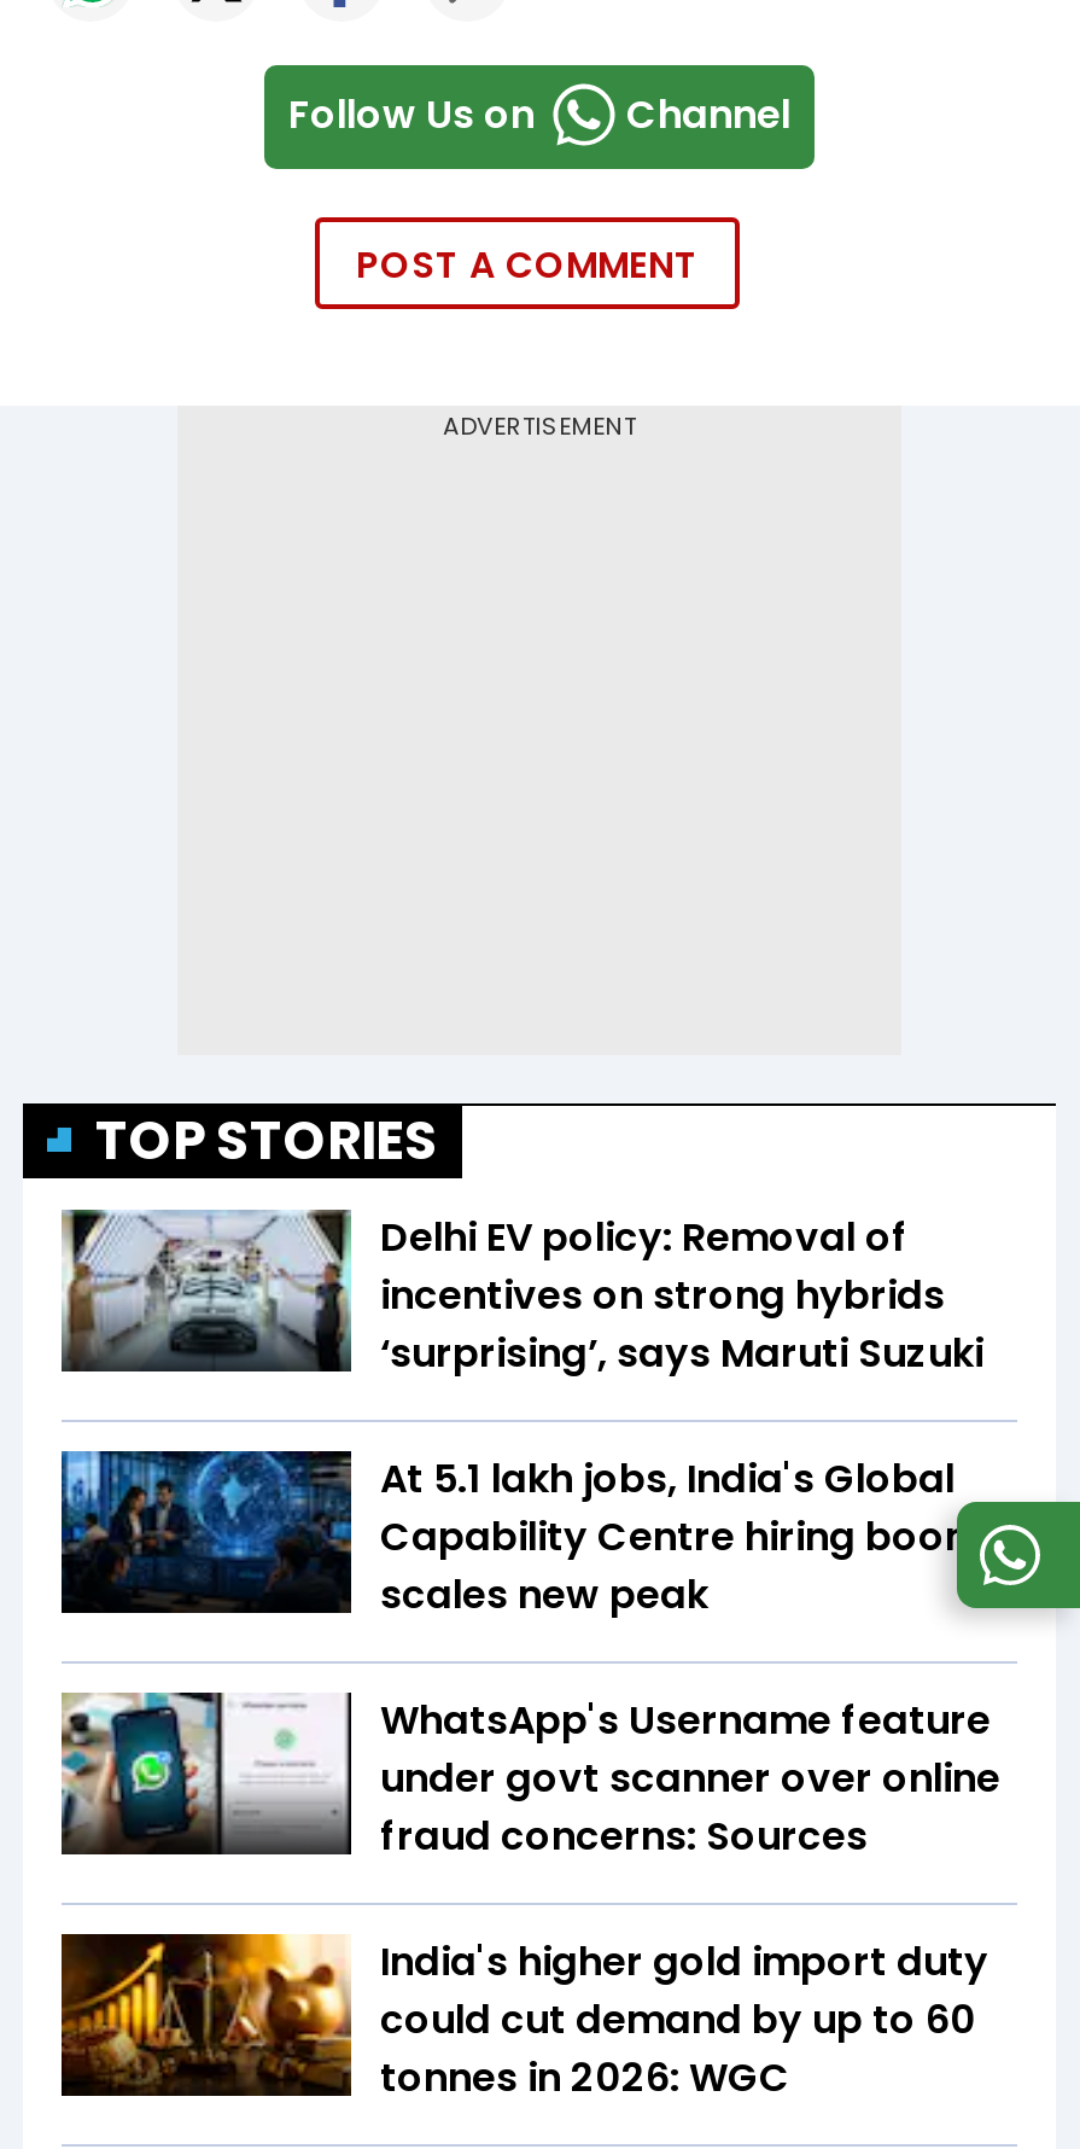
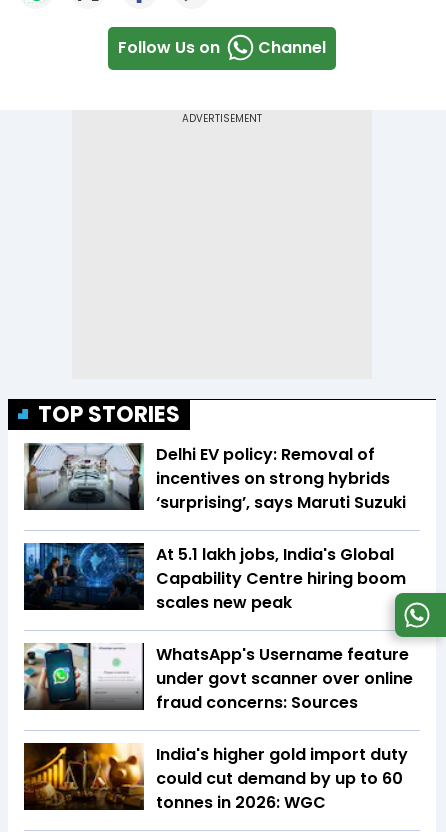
[356,238,699,289] POST A COMMENT -> none
[950,1499,1073,1683] [image] -> [391,564,443,640] [image]

